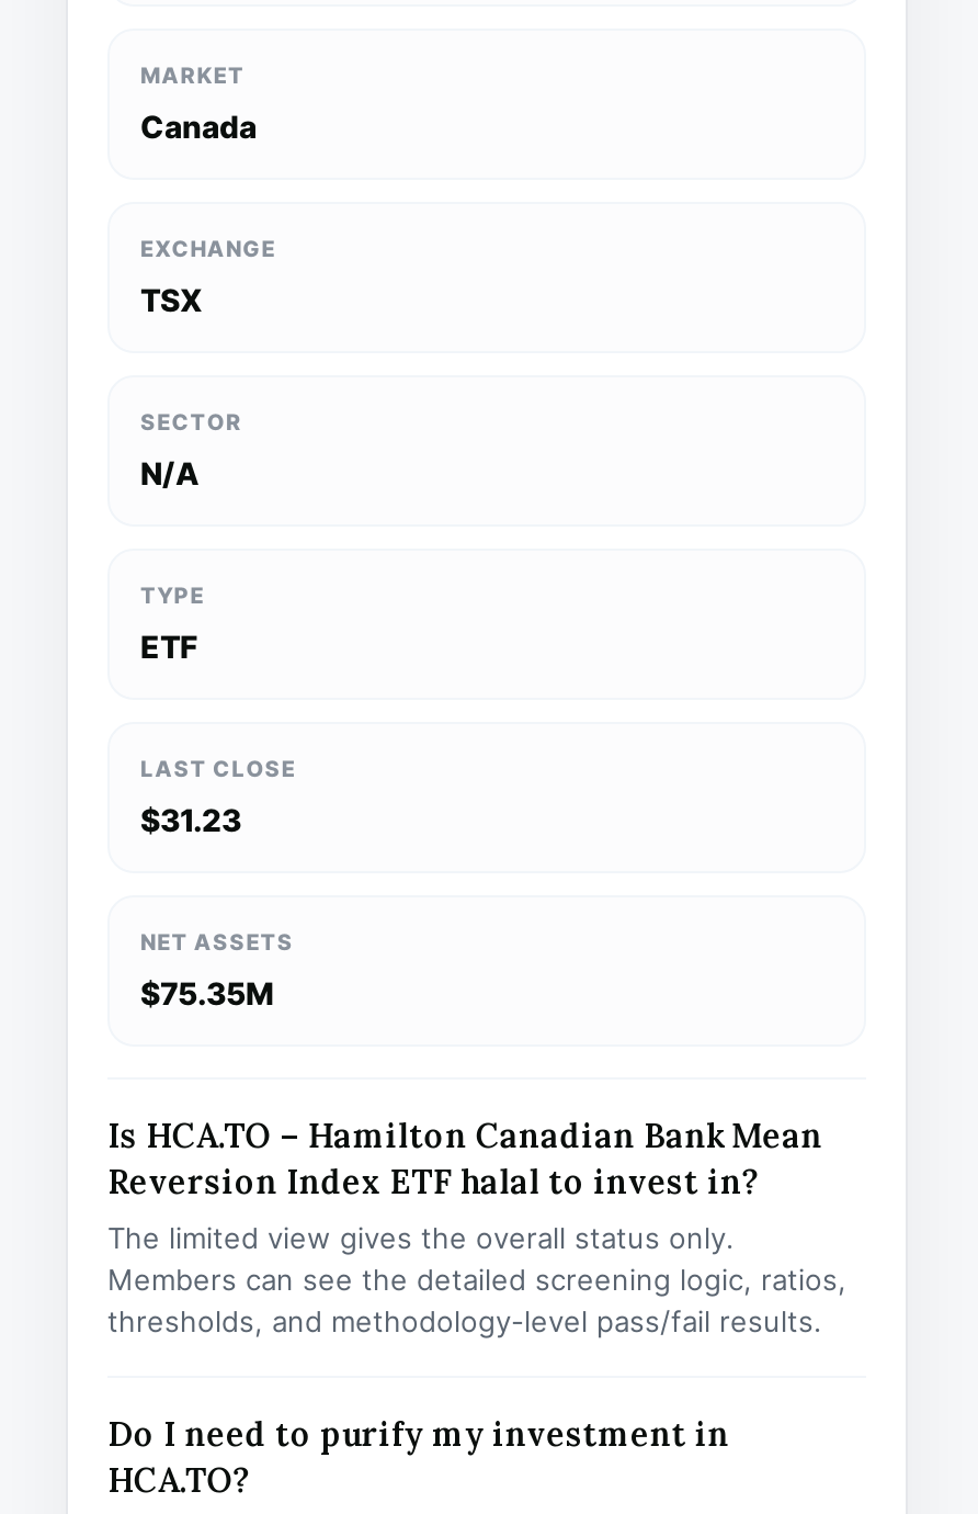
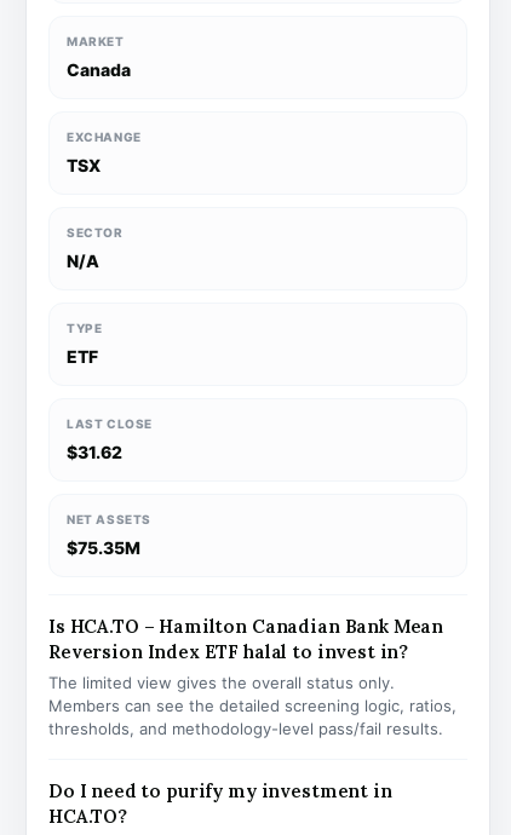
[140,801,241,838] $31.23 -> [67,442,122,462] $31.62

